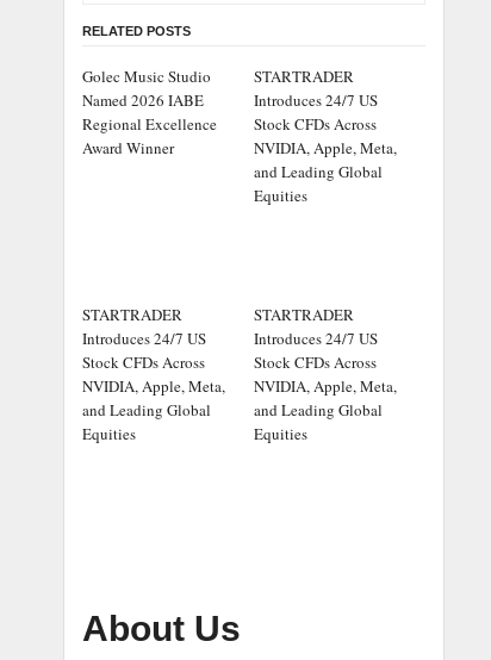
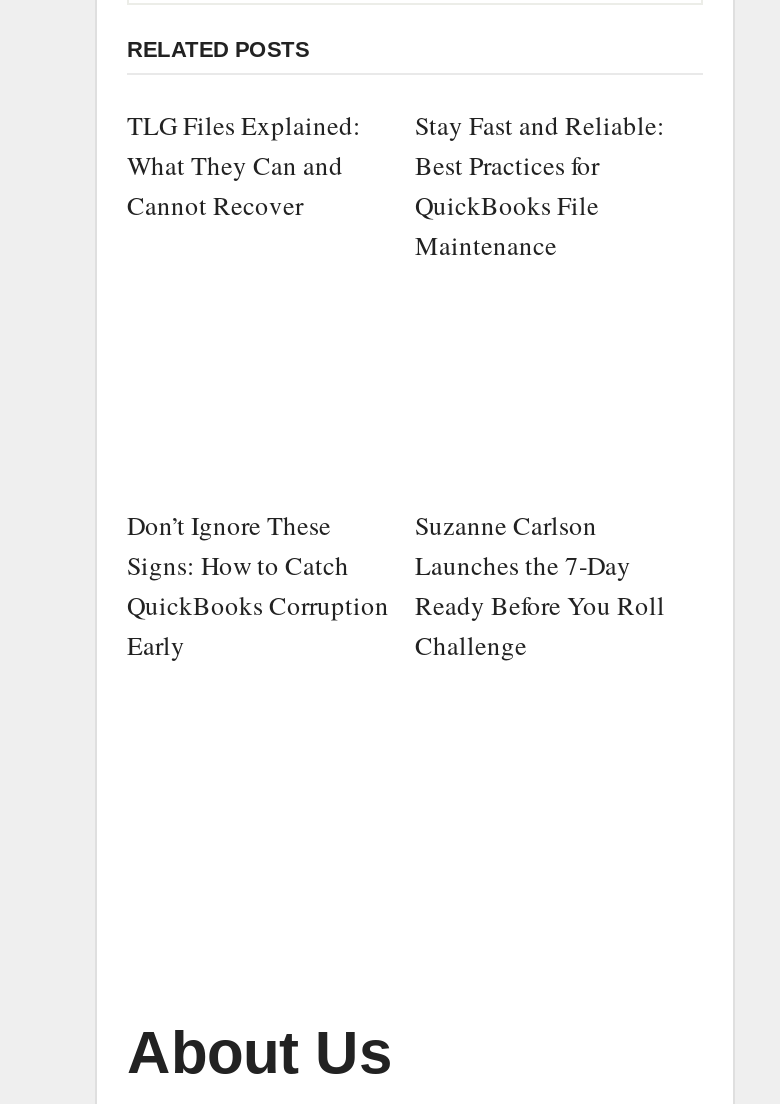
[82,65,217,158] Golec Music Studio | Named 2026 IABE | Regional Excellence | Award Winner -> [127,107,361,223] TLG Files Explained: | What They Can and | Cannot Recover
[254,65,397,206] STARTRADER | Introduces 24/7 US | Stock CFDs Across | NVIDIA, Apple, Meta, | and Leading Global | Equities -> [415,107,665,263] Stay Fast and Reliable: | Best Practices for | QuickBooks File | Maintenance
[82,303,225,444] STARTRADER | Introduces 24/7 US | Stock CFDs Across | NVIDIA, Apple, Meta, | and Leading Global | Equities -> [127,507,389,663] Don’t Ignore These | Signs: How to Catch | QuickBooks Corruption | Early
[254,303,397,444] STARTRADER | Introduces 24/7 US | Stock CFDs Across | NVIDIA, Apple, Meta, | and Leading Global | Equities -> [415,507,665,663] Suzanne Carlson | Launches the 7-Day | Ready Before You Roll | Challenge

